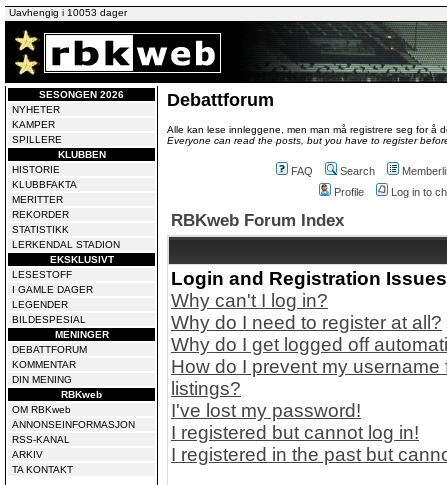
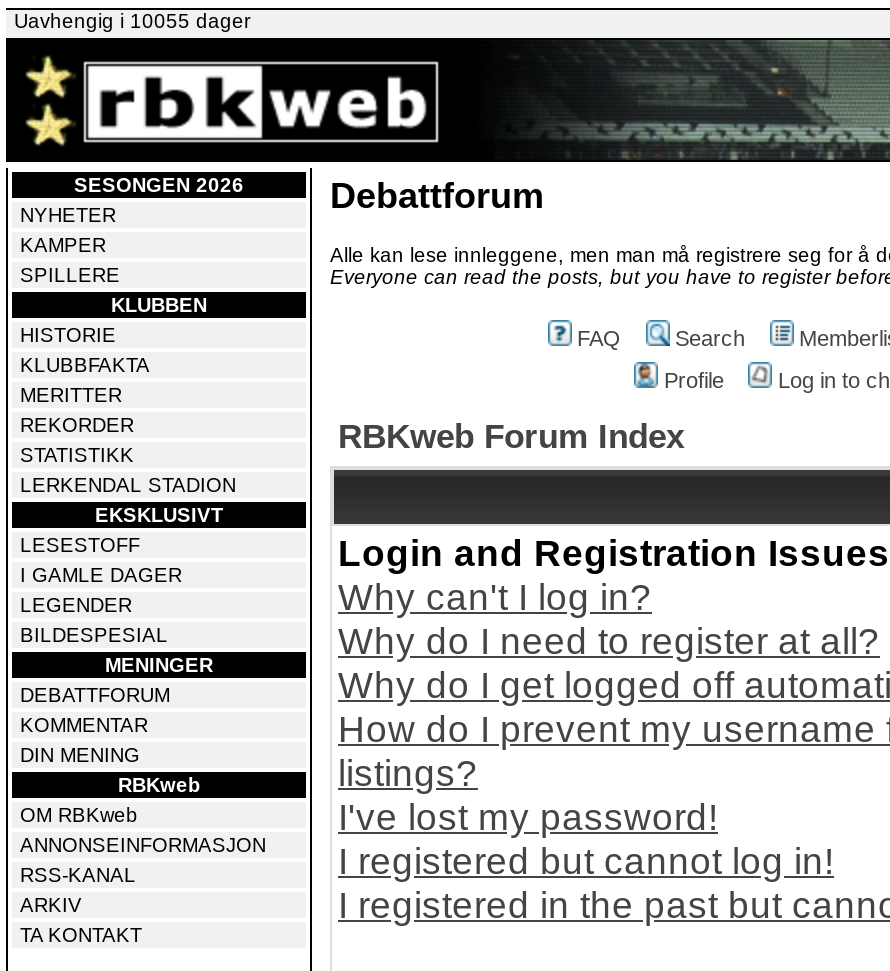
[9,7,127,18] Uavhengig i 10053 dager -> [14,10,250,32] Uavhengig i 10055 dager

